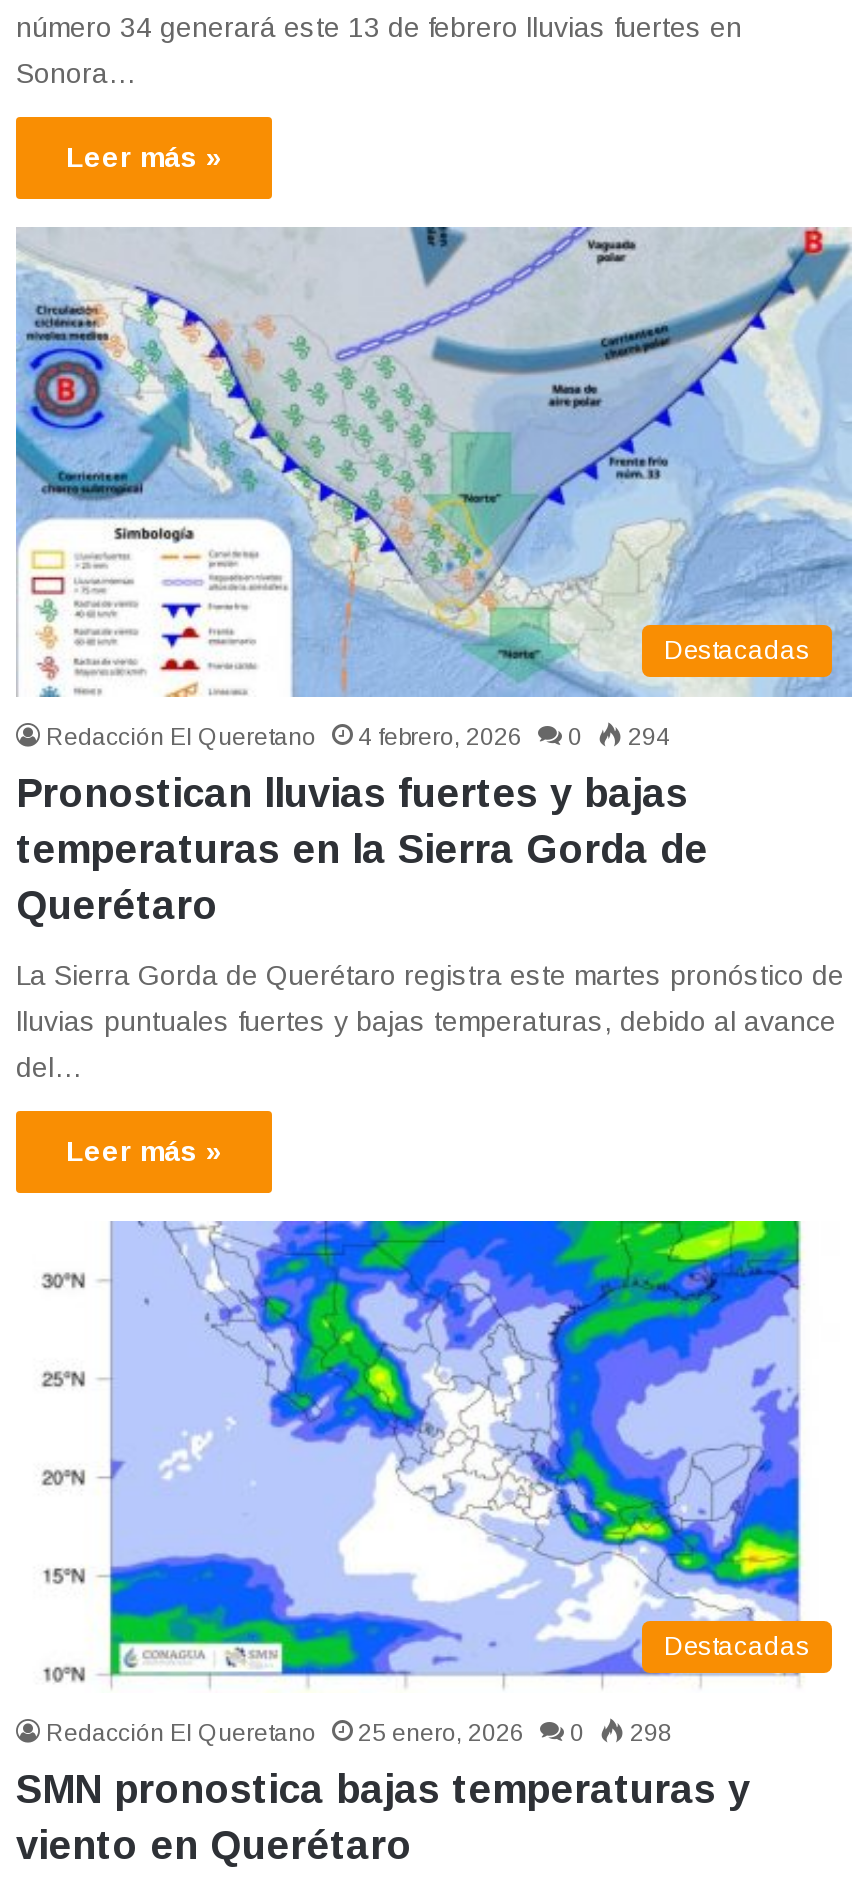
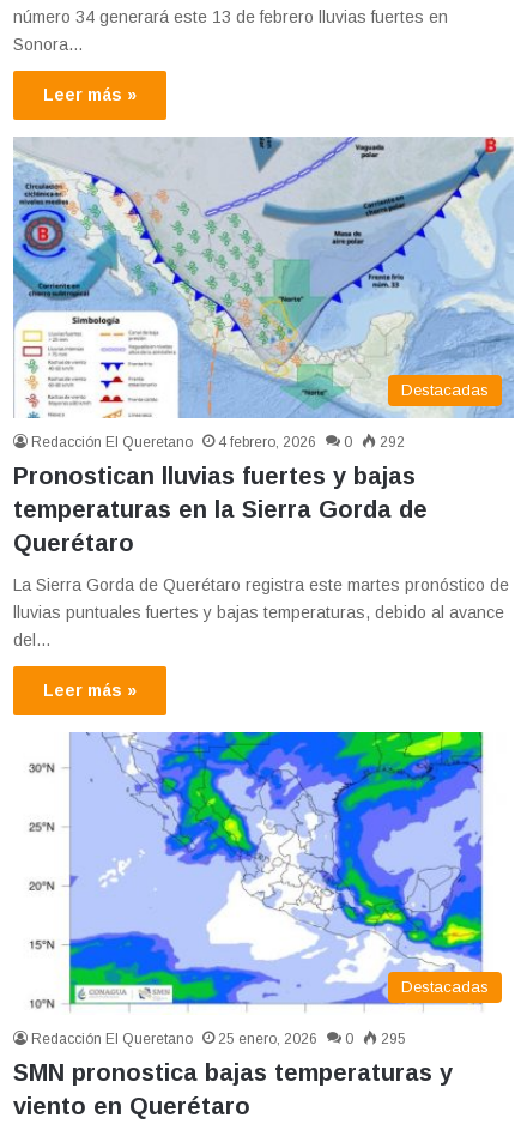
[46,724,670,752] Redacción El Queretano 4 febrero, 2026 0 294 -> [31,434,405,451] Redacción El Queretano 4 febrero, 2026 0 292
[46,1719,672,1747] Redacción El Queretano 25 enero, 2026 0 298 -> [31,1031,406,1047] Redacción El Queretano 25 enero, 2026 0 295

